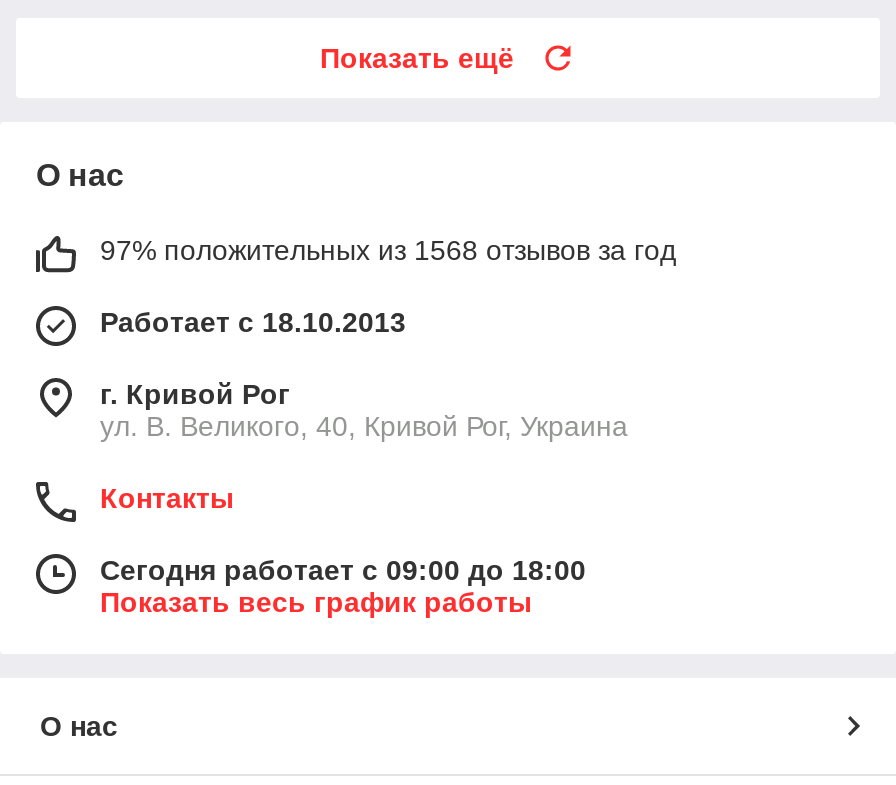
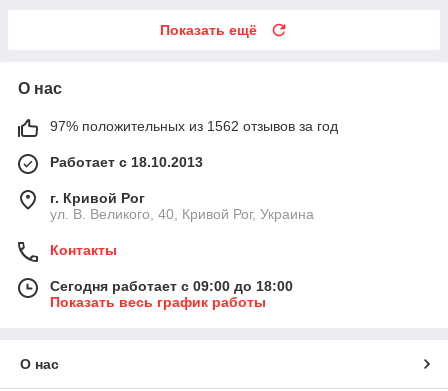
[100,234,676,266] 97% положительных из 1568 отзывов за год -> [50,118,338,134] 97% положительных из 1562 отзывов за год

